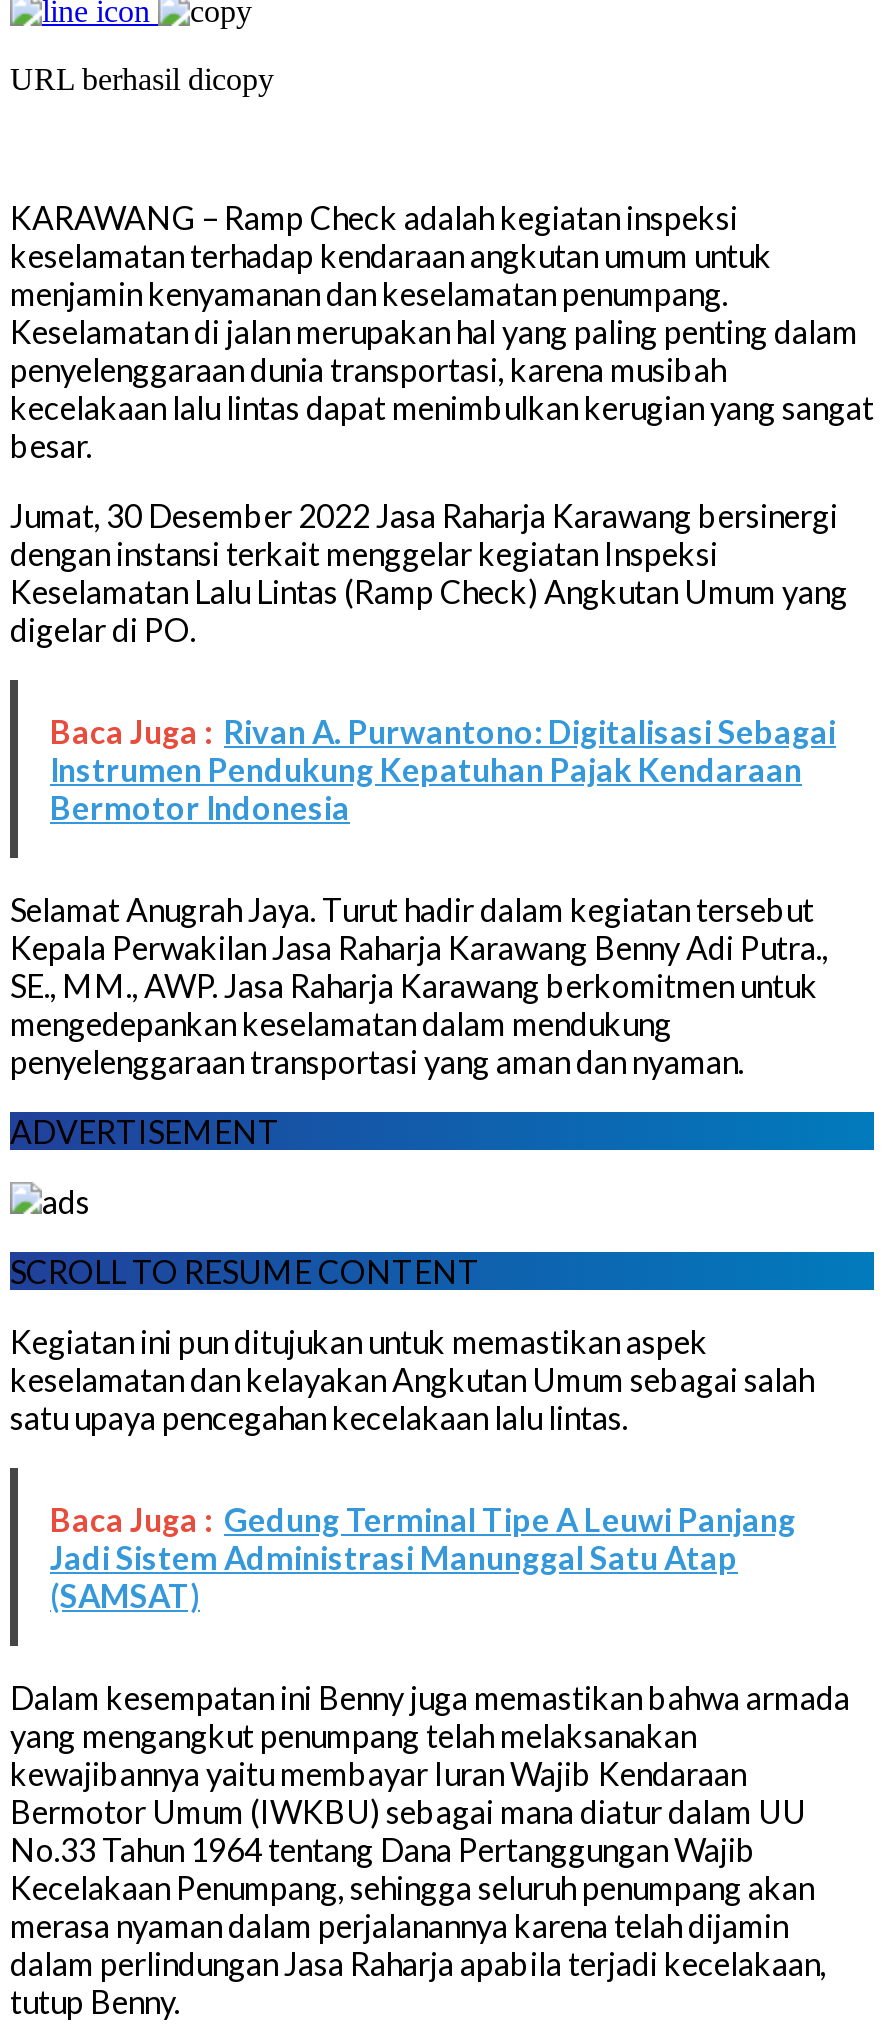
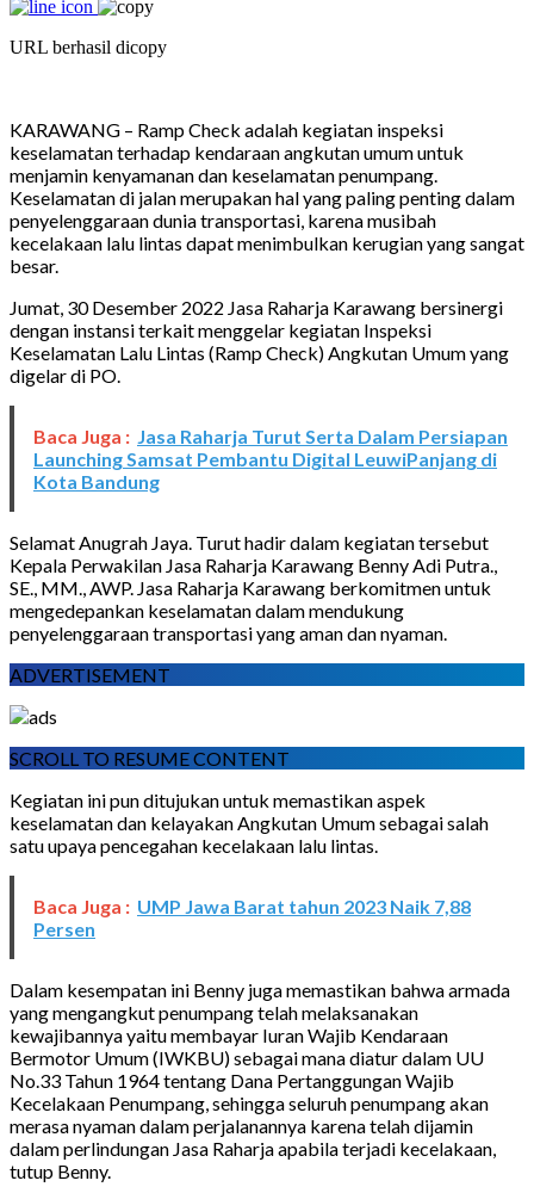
[50,712,836,826] Baca Juga : Rivan A. Purwantono: Digitalisasi Sebagai | Instrumen Pendukung Kepatuhan Pajak Kendaraan | Bermotor Indonesia -> [33,425,508,493] Baca Juga : Jasa Raharja Turut Serta Dalam Persiapan | Launching Samsat Pembantu Digital LeuwiPanjang di | Kota Bandung
[50,1500,796,1614] Baca Juga : Gedung Terminal Tipe A Leuwi Panjang | Jadi Sistem Administrasi Manunggal Satu Atap | (SAMSAT) -> [33,895,471,940] Baca Juga : UMP Jawa Barat tahun 2023 Naik 7,88 | Persen

